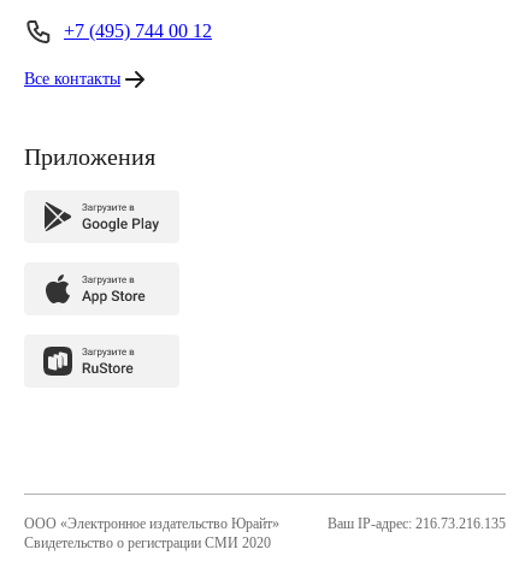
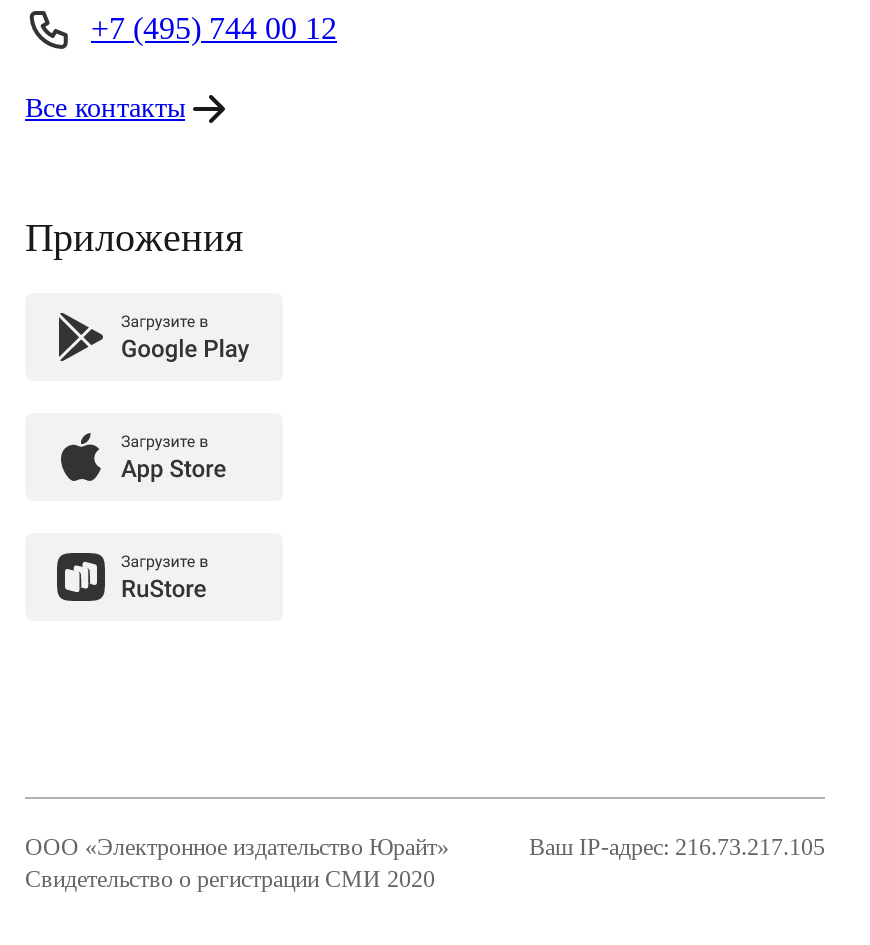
[328,515,506,532] Ваш IP-адрес: 216.73.216.135 -> [529,833,825,861] Ваш IP-адрес: 216.73.217.105

